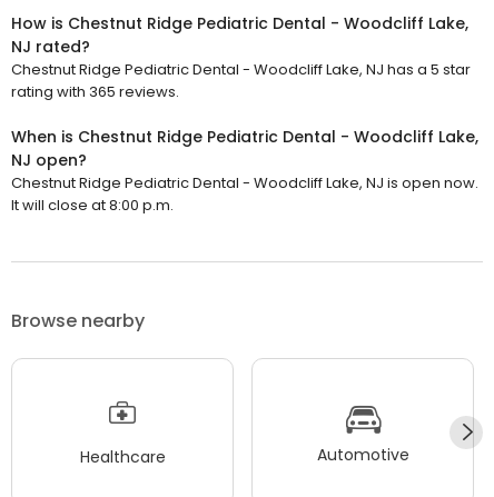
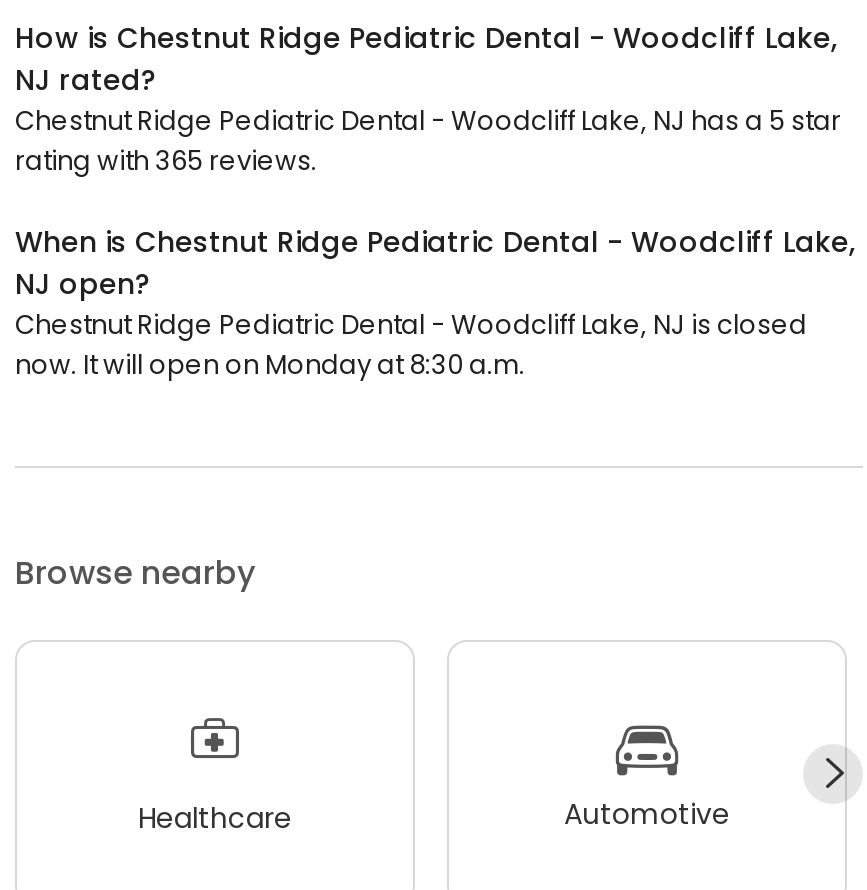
[11,172,478,216] Chestnut Ridge Pediatric Dental - Woodcliff Lake, NJ is open now. | It will close at 8:00 p.m. -> [15,306,807,384] Chestnut Ridge Pediatric Dental - Woodcliff Lake, NJ is closed | now. It will open on Monday at 8:30 a.m.

